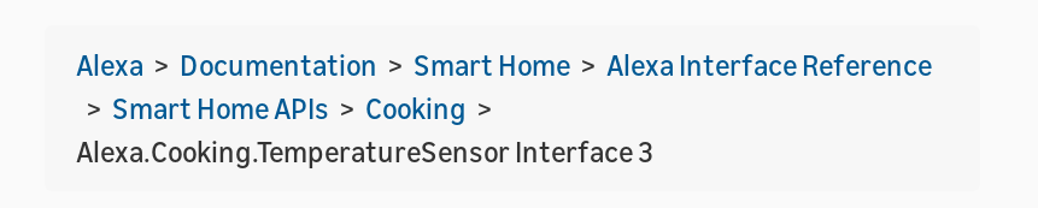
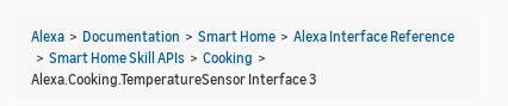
[76,89,503,125] > Smart Home APIs > Cooking > -> [31,48,271,66] > Smart Home Skill APIs > Cooking >

